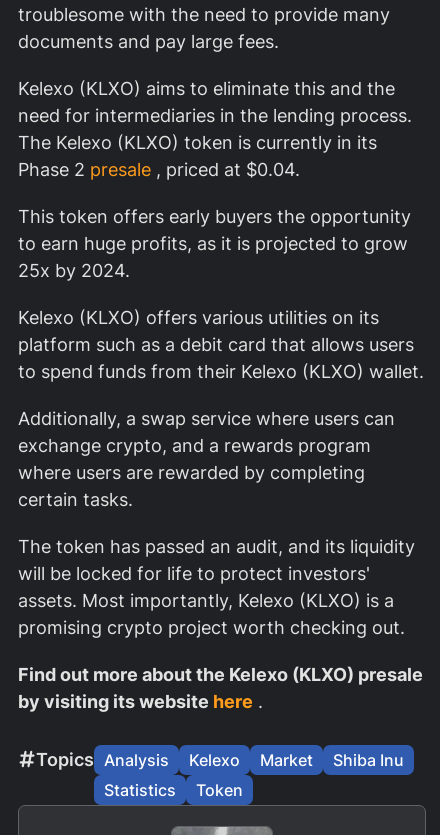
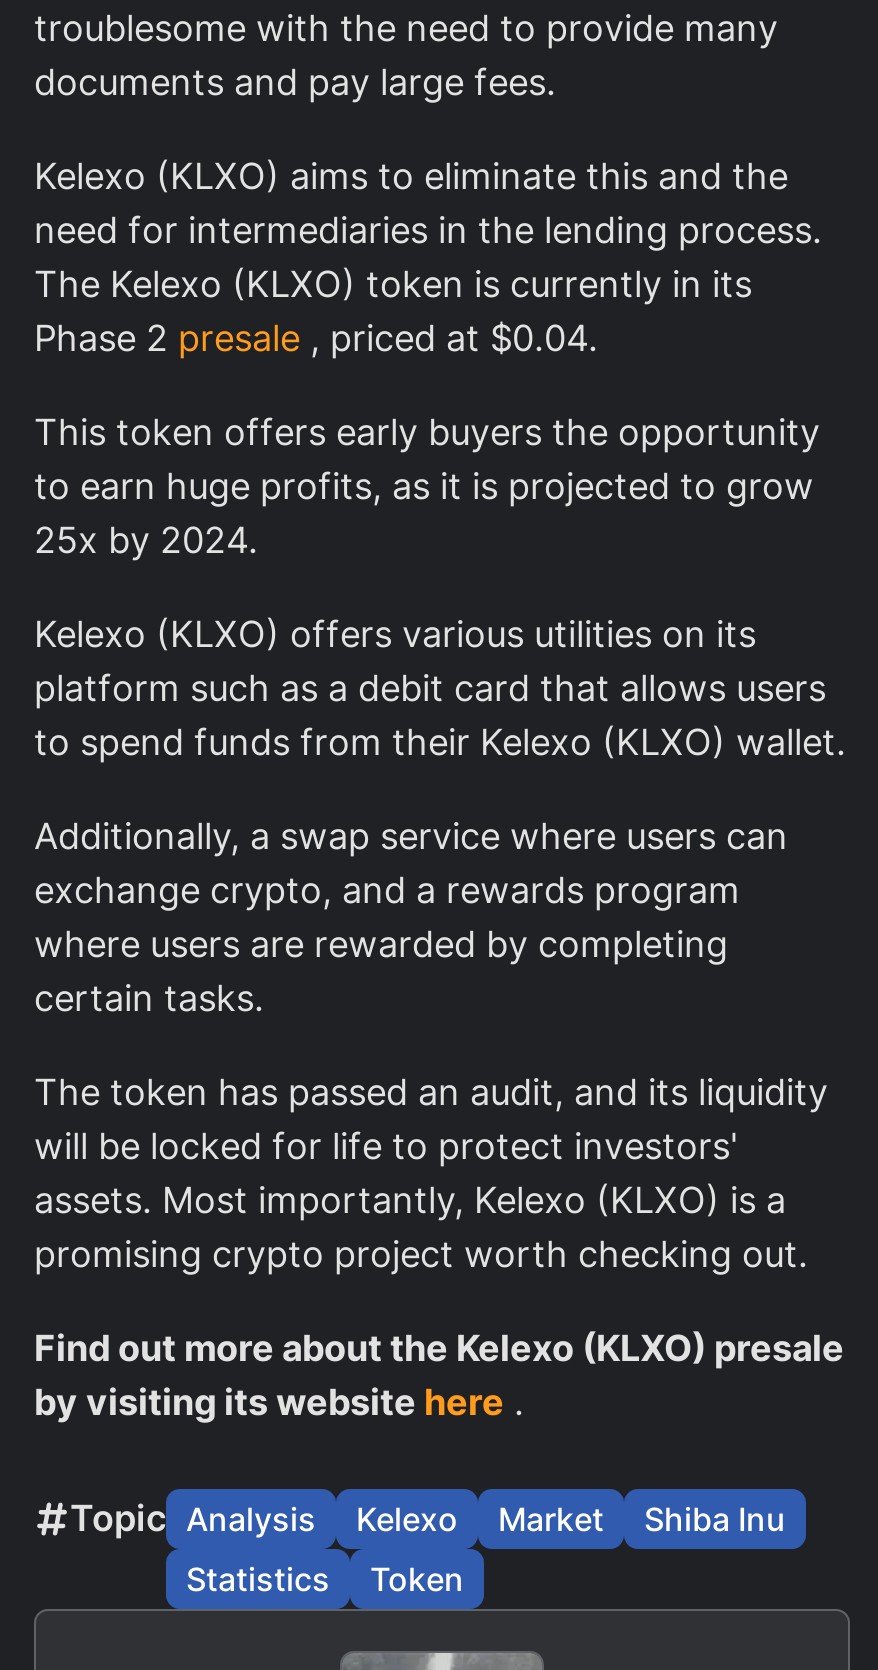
[36,749,169,770] Topics Analysis -> [70,1498,316,1540] Topic Analysis

